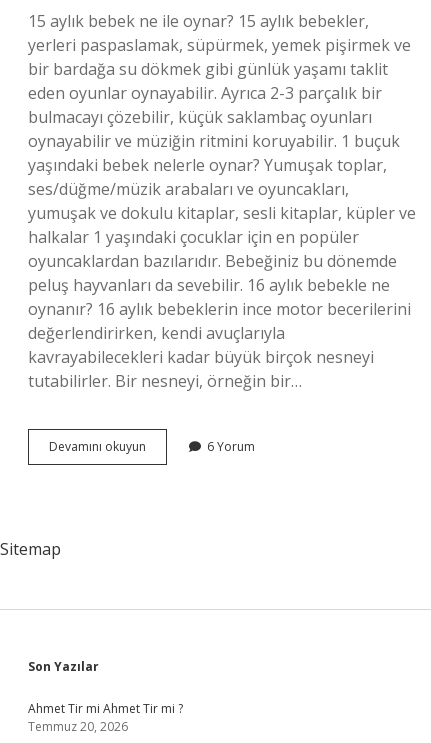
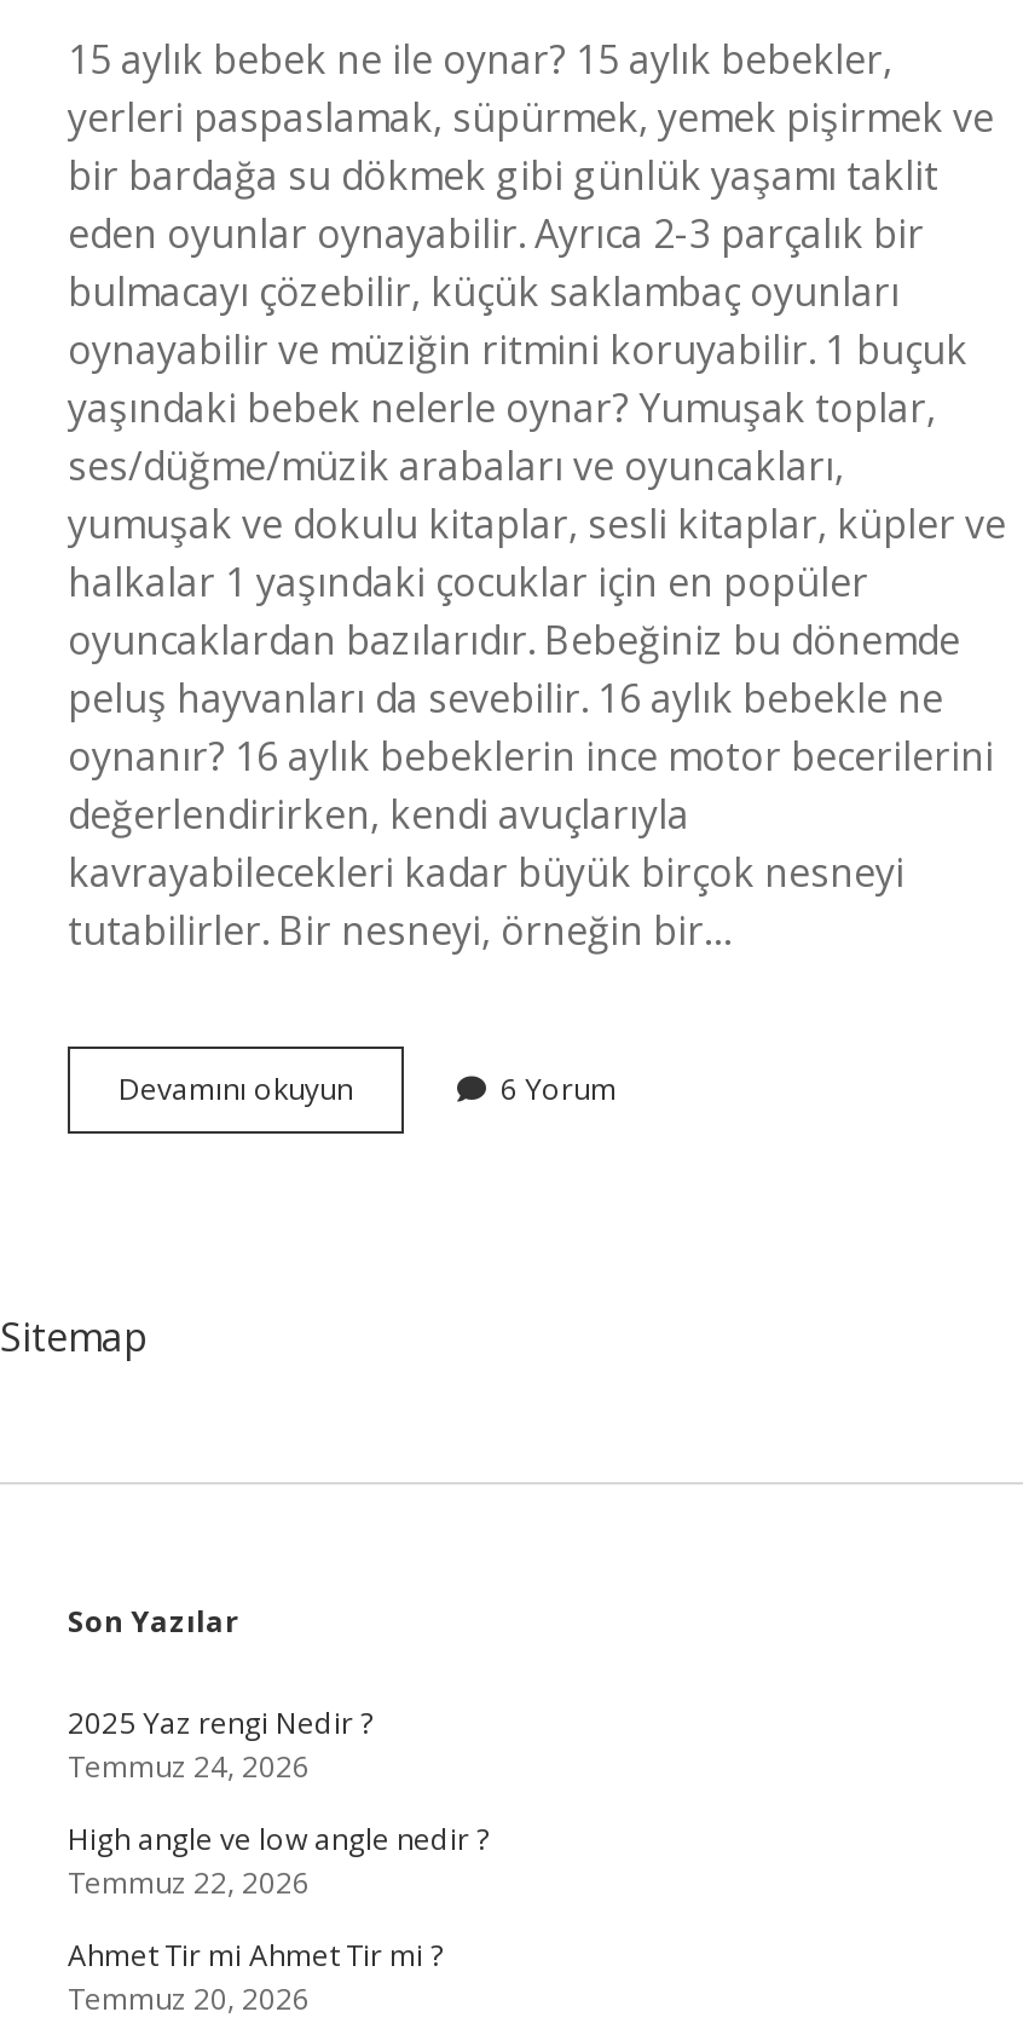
none -> [68,1702,489,1903] 2025 Yaz rengi Nedir ? | Temmuz 24, 2026 | High angle ve low angle nedir ? | Temmuz 22, 2026

